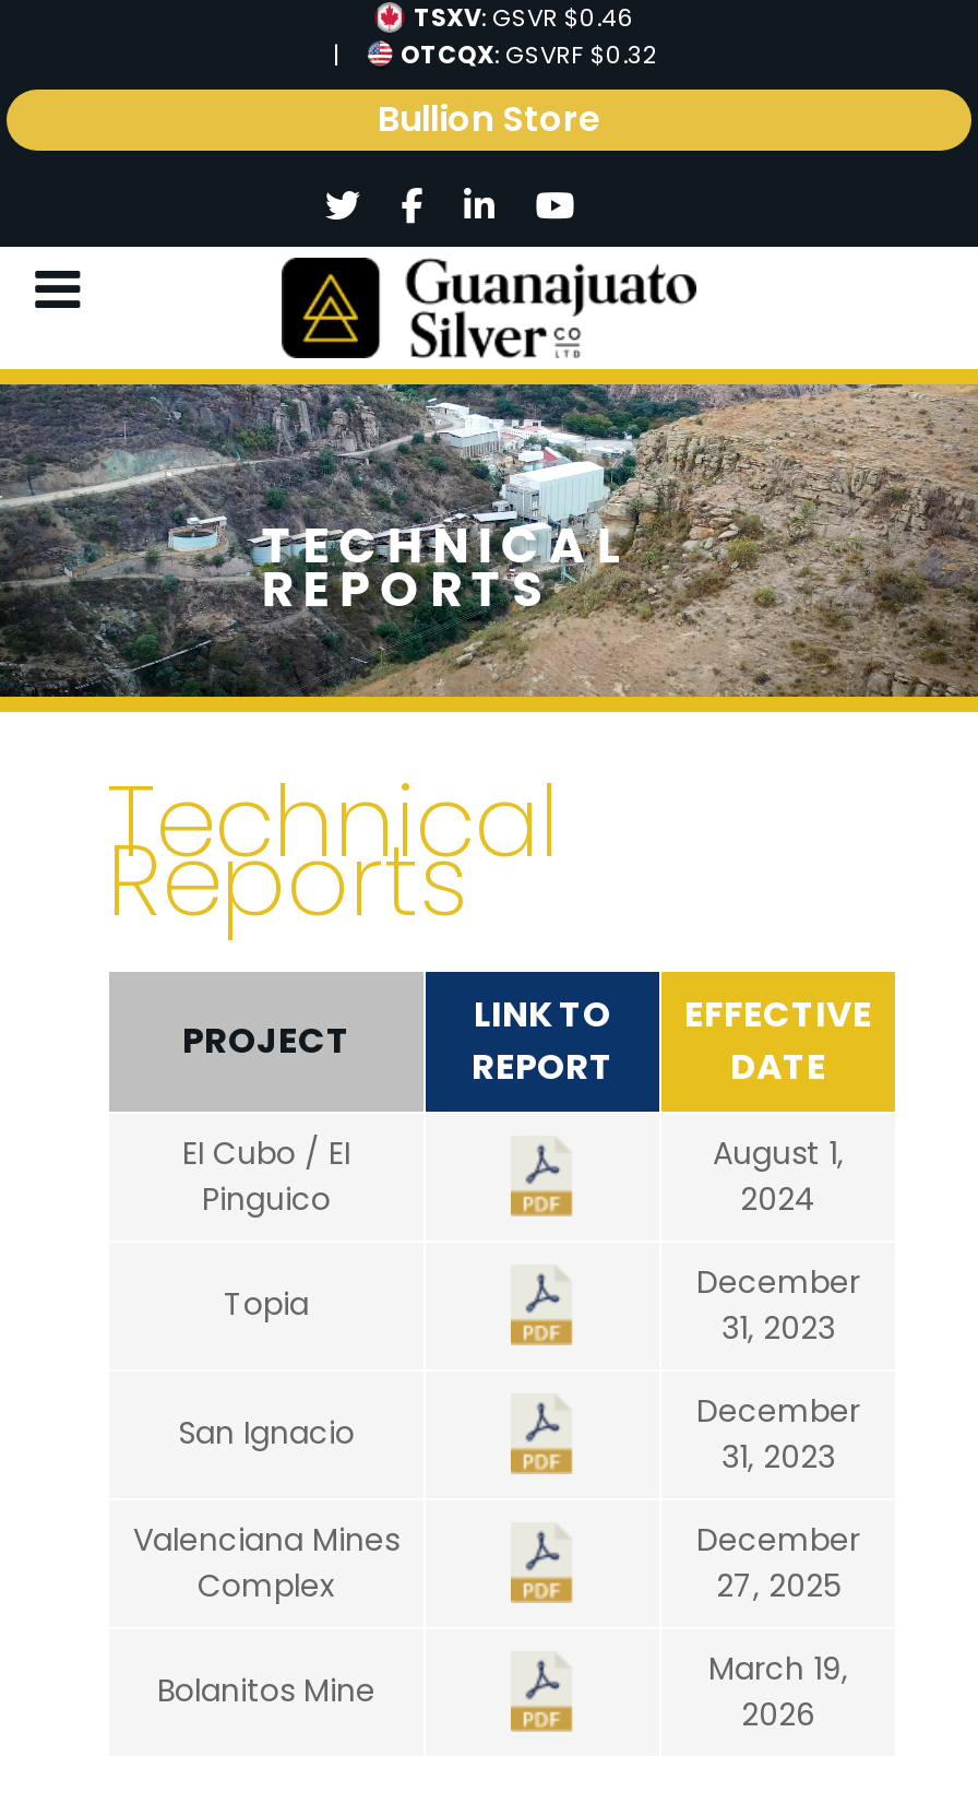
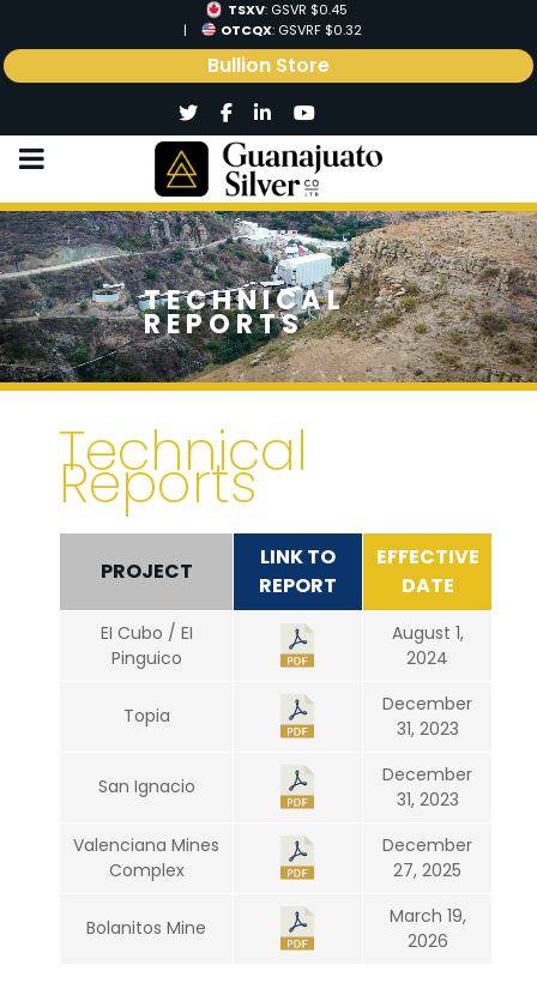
[414,0,634,35] TSXV: GSVR $0.46 -> [228,0,348,19] TSXV: GSVR $0.45

